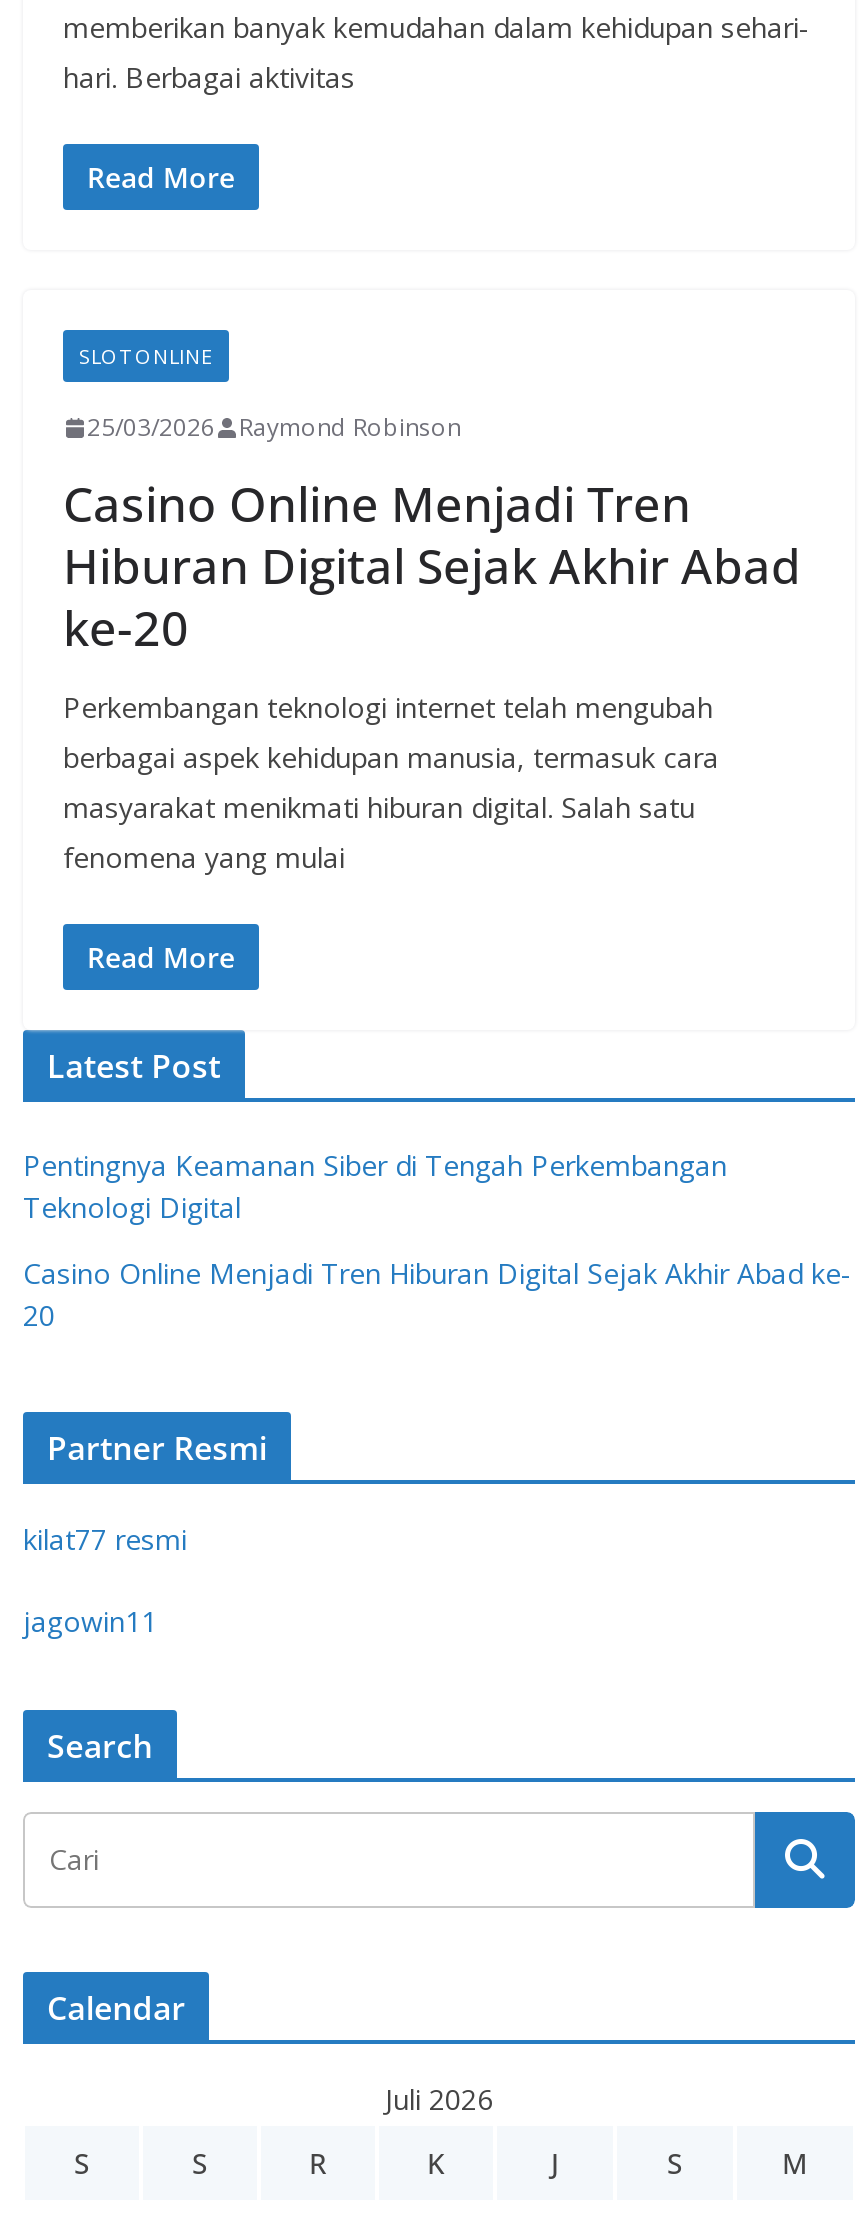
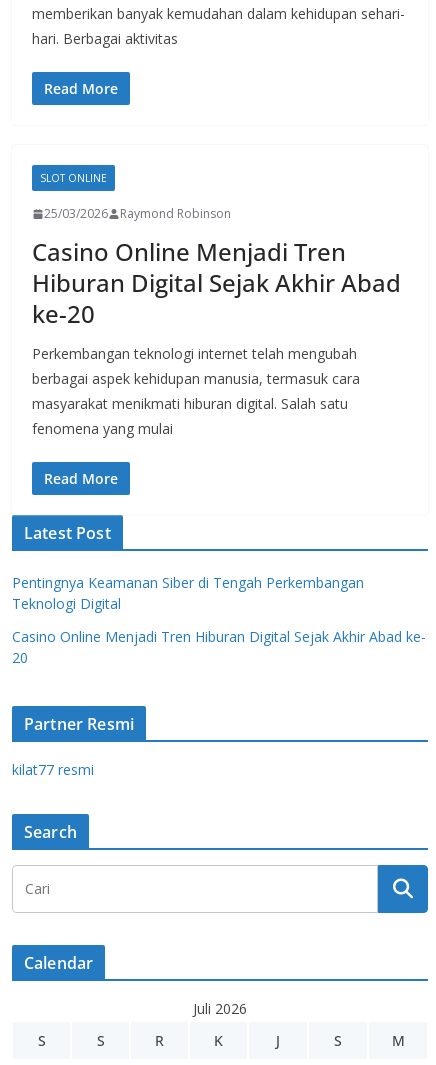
[23,1602,157,1640] jagowin11 -> none

